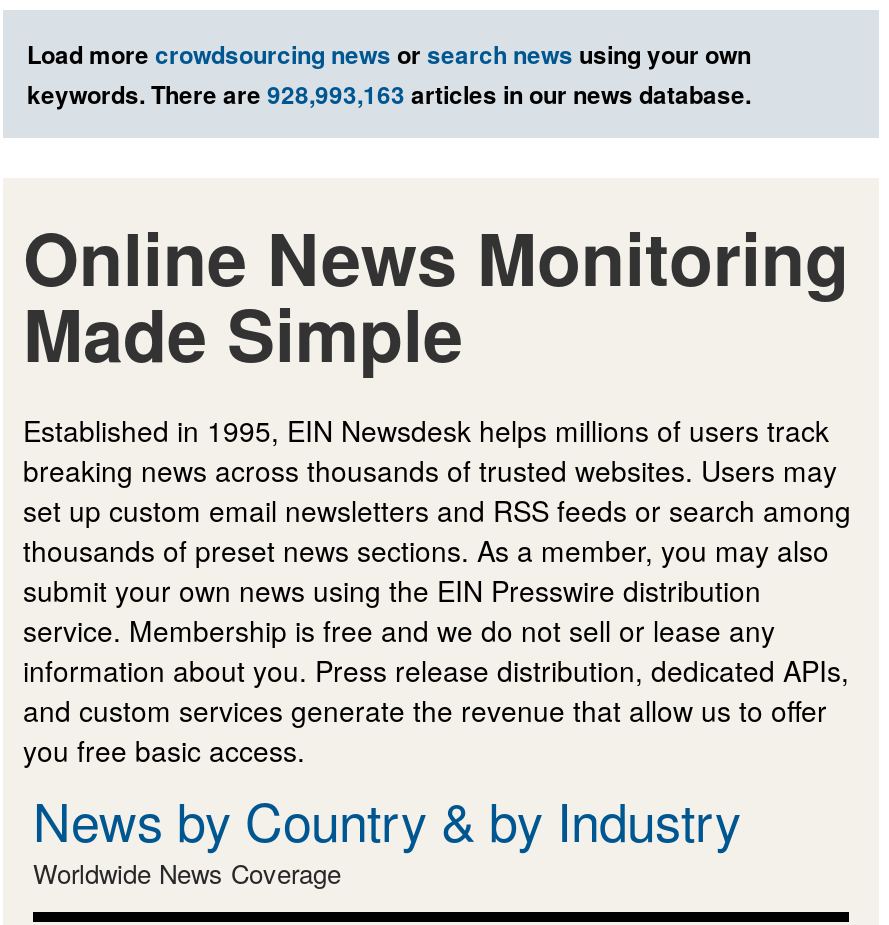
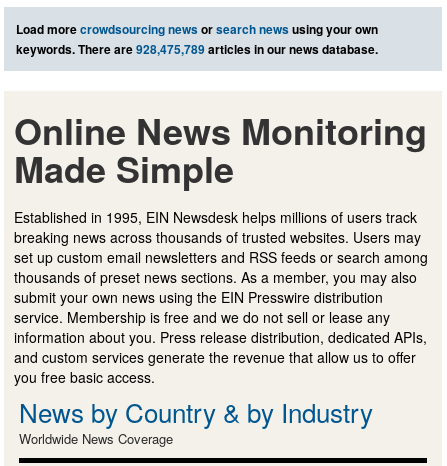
[27,76,751,112] keywords. There are 928,993,163 articles in our news database. -> [16,40,378,58] keywords. There are 928,475,789 articles in our news database.

